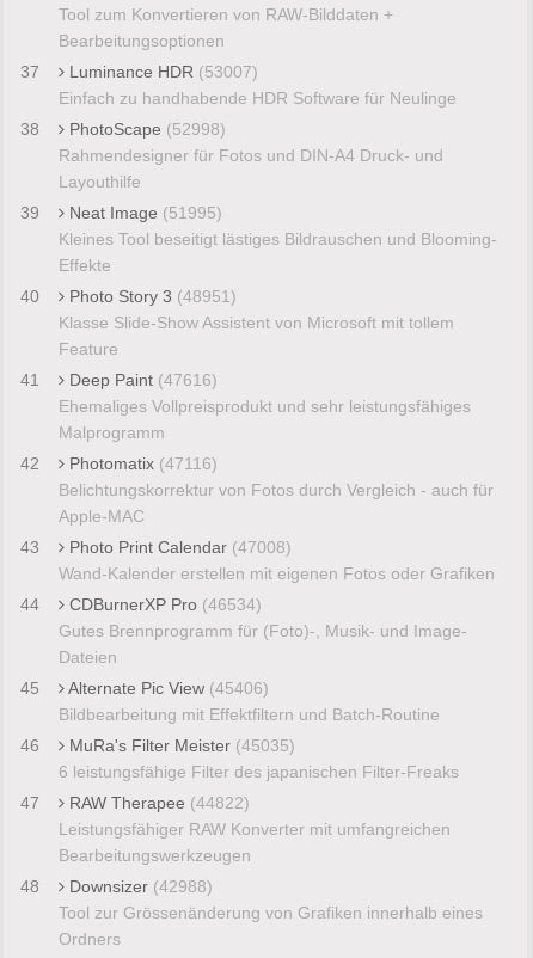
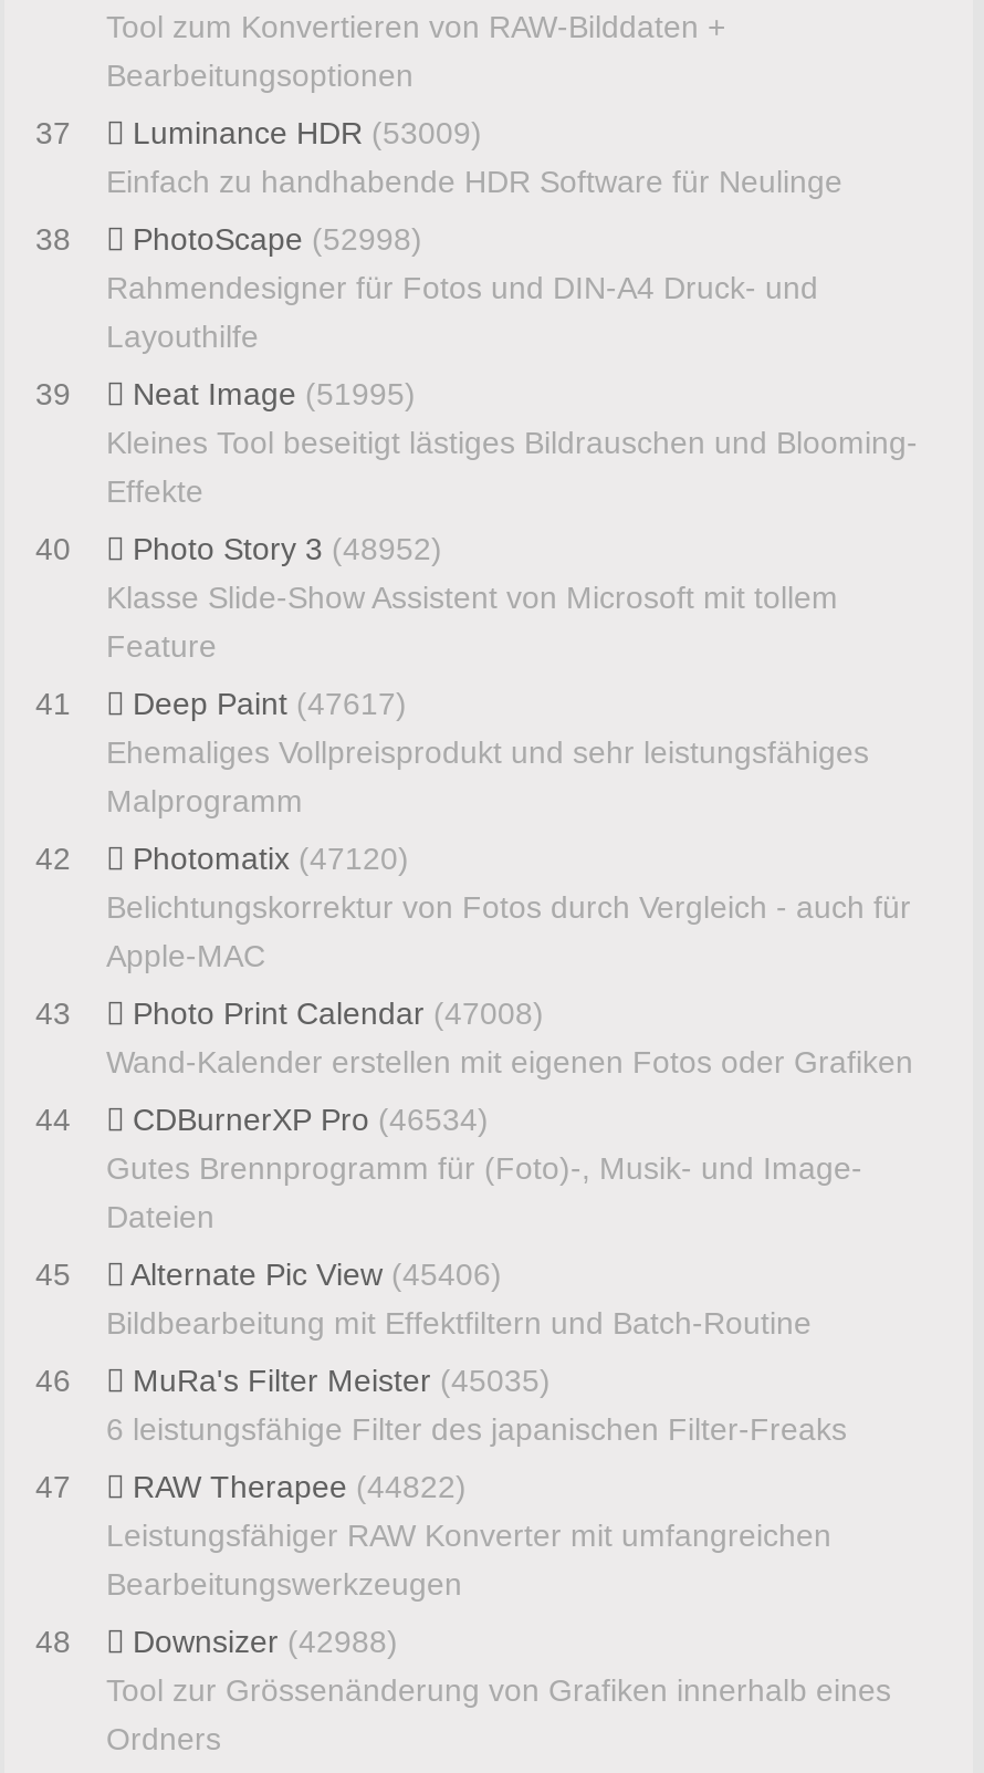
[64,62,258,81] Luminance HDR (53007) -> [124,115,482,150] Luminance HDR (53009)
[20,287,237,306] 40 Photo Story 3 (48951) -> [35,531,442,566] 40 Photo Story 3 (48952)
[20,370,217,389] 41 Deep Paint (47616) -> [35,686,407,721] 41 Deep Paint (47617)
[20,454,217,473] 42 Photomatix (47116) -> [35,841,409,876] 42 Photomatix (47120)

